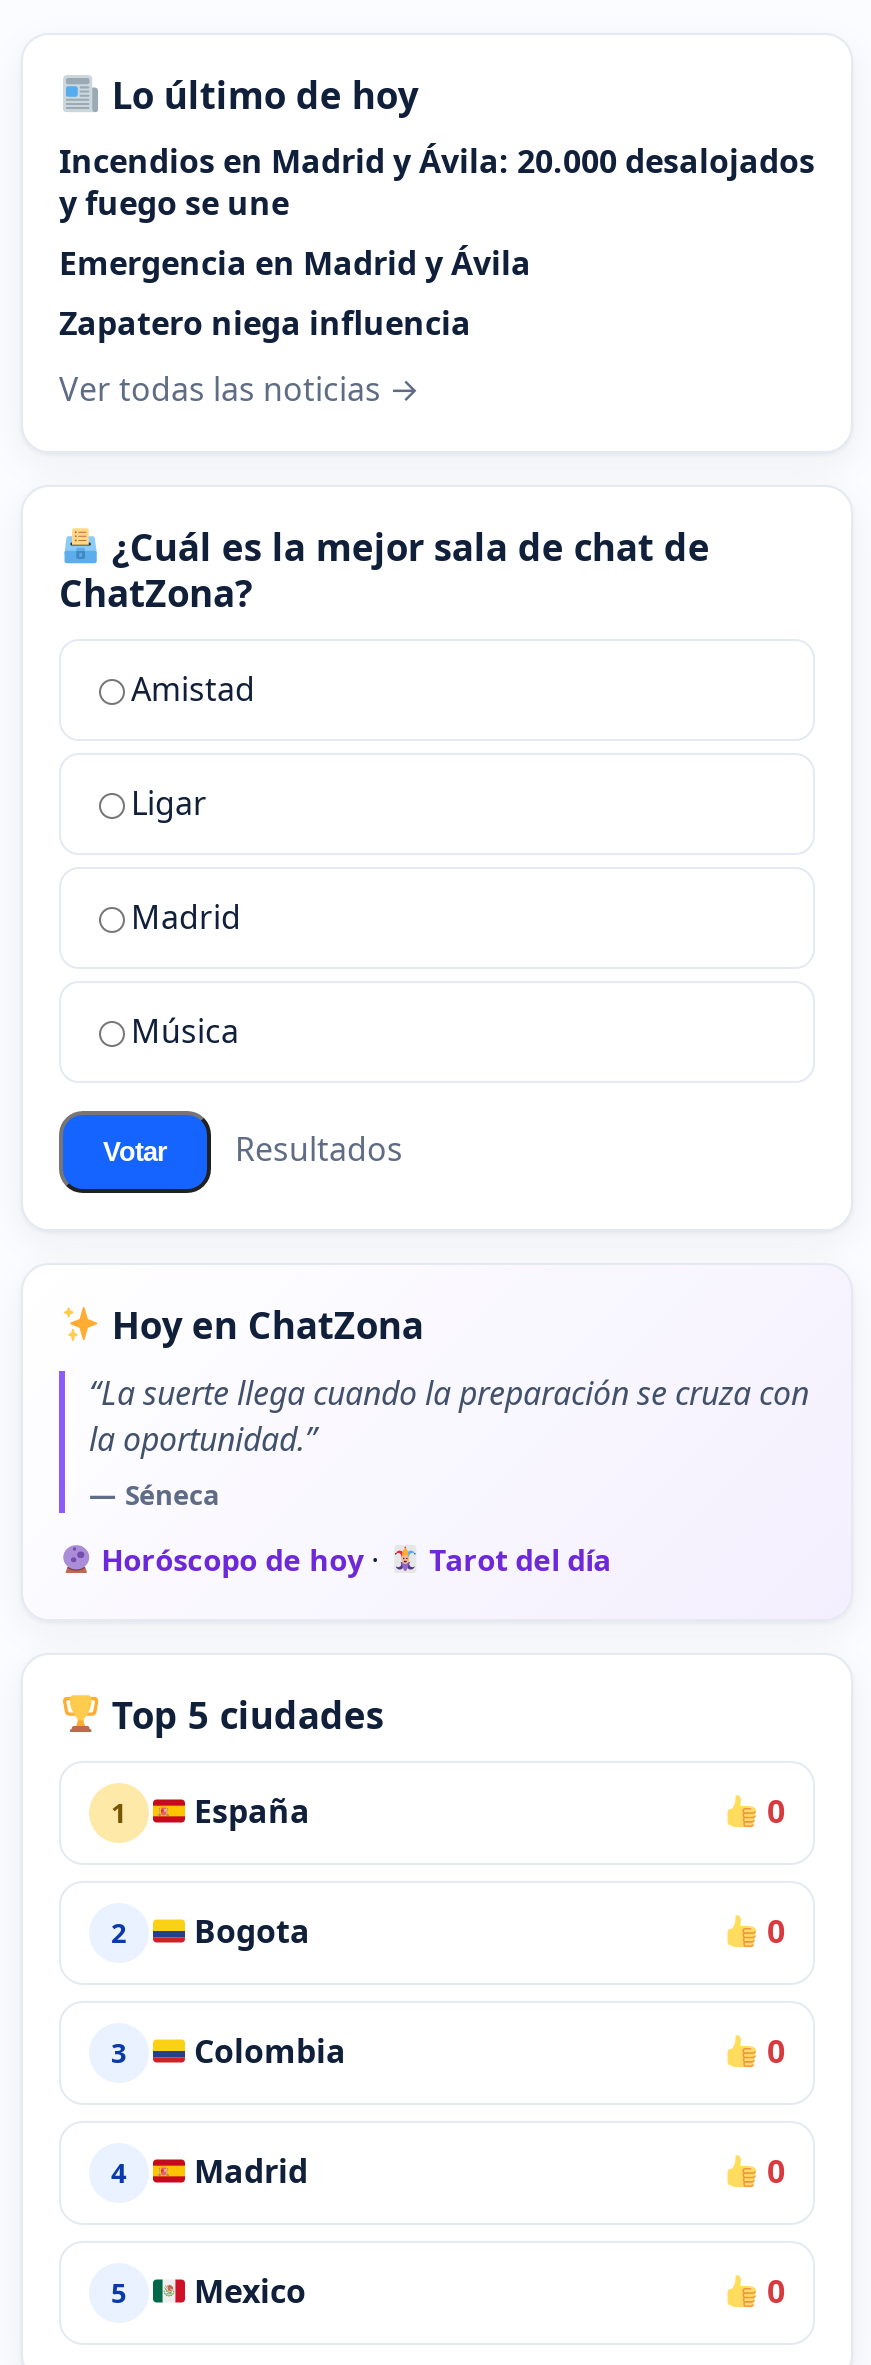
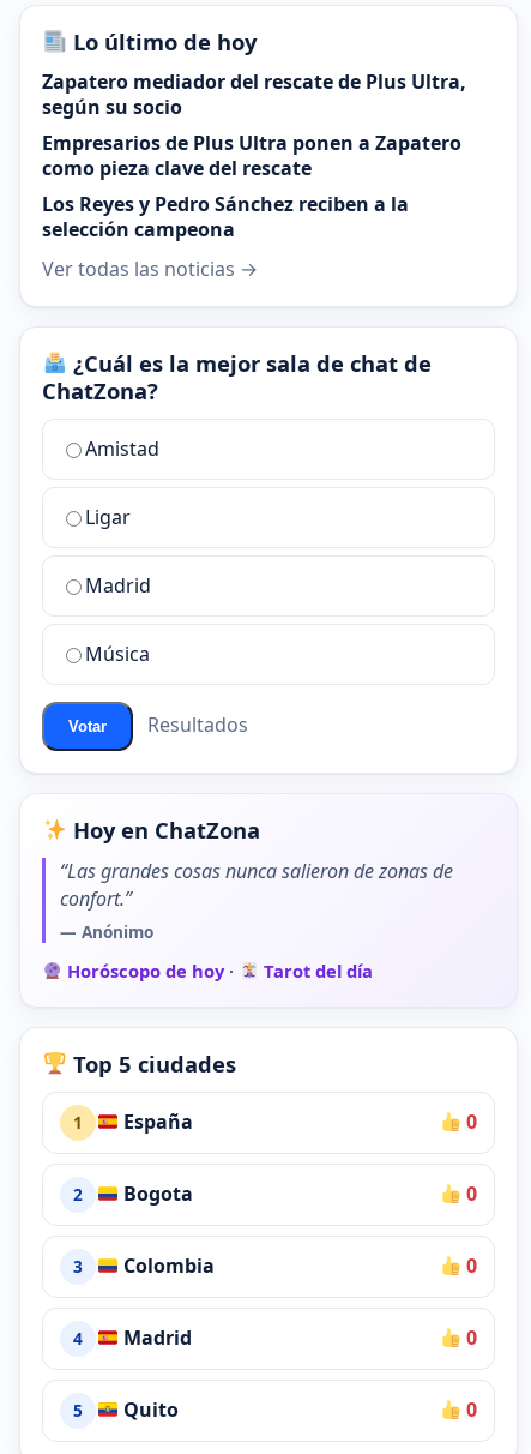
[59,138,815,344] Incendios en Madrid y Ávila: 20.000 desalojados | y fuego se une | Emergencia en Madrid y Ávila | Zapatero niega influencia -> [42,68,466,242] Zapatero mediador del rescate de Plus Ultra, | según su socio | Empresarios de Plus Ultra ponen a Zapatero | como pieza clave del rescate | Los Reyes y Pedro Sánchez reciben a la | selección campeona
[89,1370,809,1512] “La suerte llega cuando la preparación se cruza con | la oportunidad.” | — Séneca -> [60,857,453,942] “Las grandes cosas nunca salieron de zonas de | confort.” | — Anónimo
[186,2269,306,2313] Mexico -> [118,1396,178,1423] Quito

